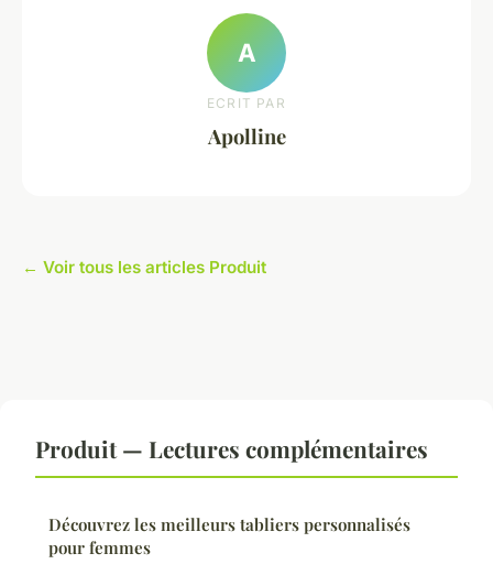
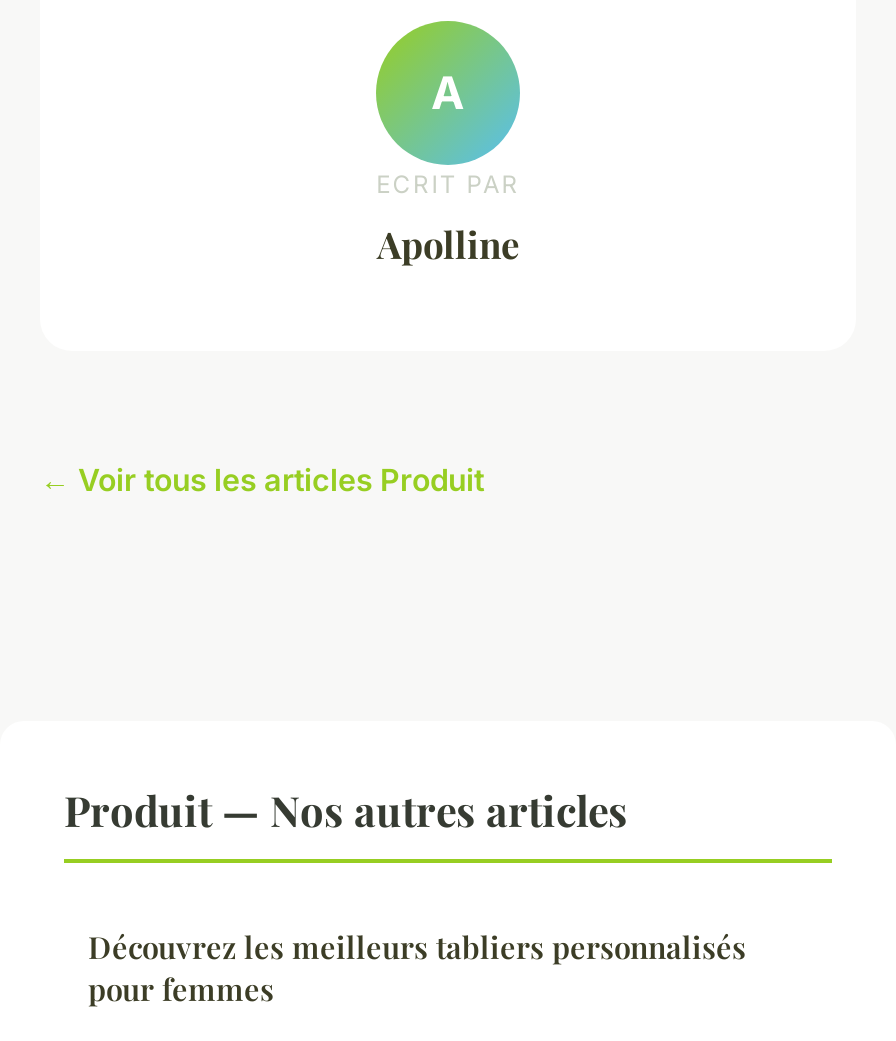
[35,433,428,464] Produit — Lectures complémentaires -> [64,781,628,837] Produit — Nos autres articles

